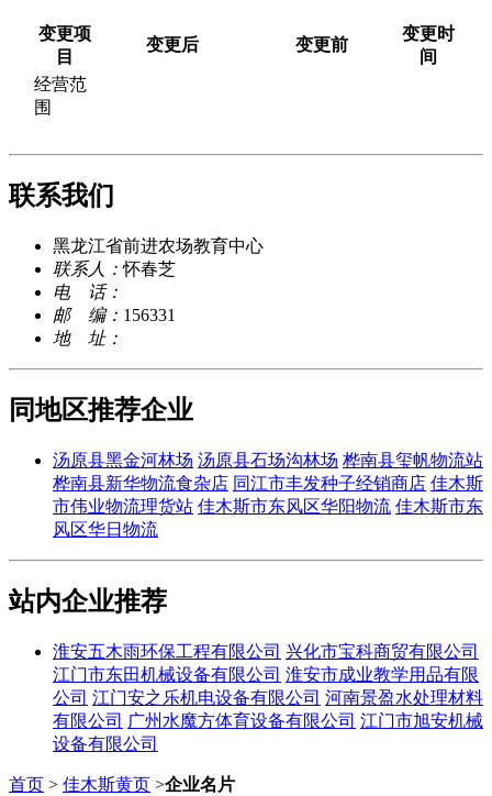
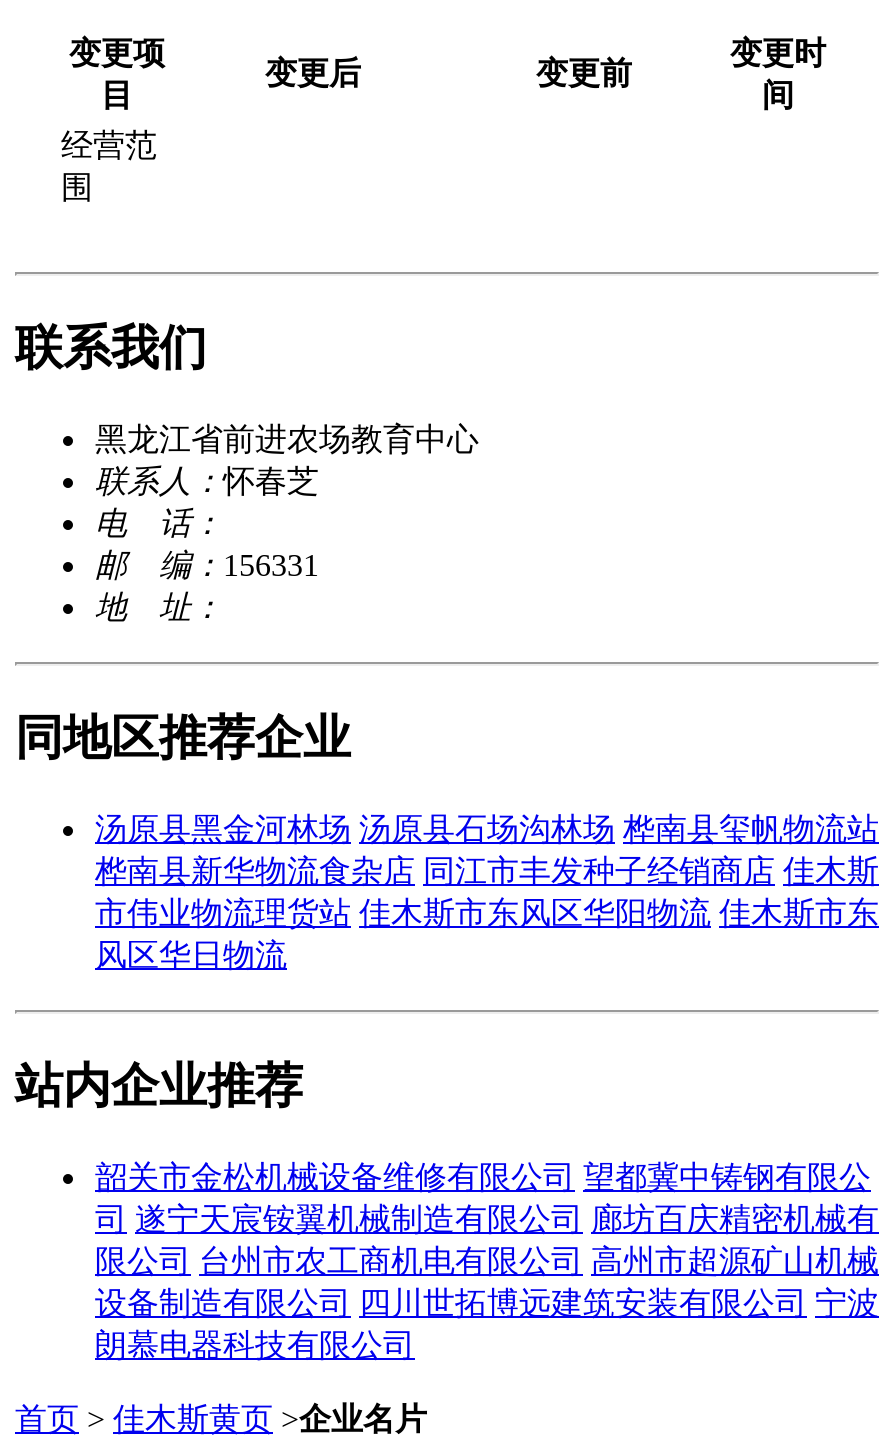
[53,642,483,753] 淮安五木雨环保工程有限公司 兴化市宝科商贸有限公司 | 江门市东田机械设备有限公司 淮安市成业教学用品有限 | 公司 江门安之乐机电设备有限公司 河南景盈水处理材料 | 有限公司 广州水魔方体育设备有限公司 江门市旭安机械 | 设备有限公司 -> [95,1159,879,1361] 韶关市金松机械设备维修有限公司 望都冀中铸钢有限公 | 司 遂宁天宸铵翼机械制造有限公司 廊坊百庆精密机械有 | 限公司 台州市农工商机电有限公司 高州市超源矿山机械 | 设备制造有限公司 四川世拓博远建筑安装有限公司 宁波 | 朗慕电器科技有限公司

